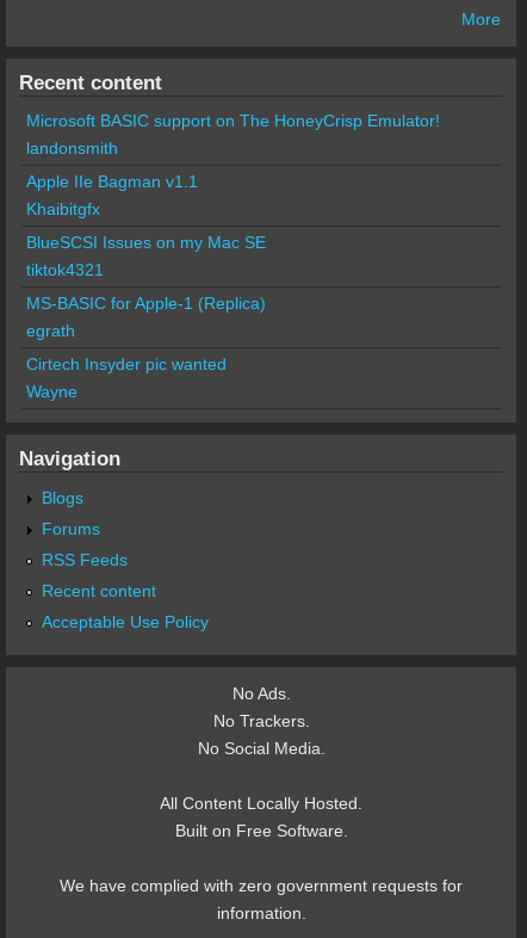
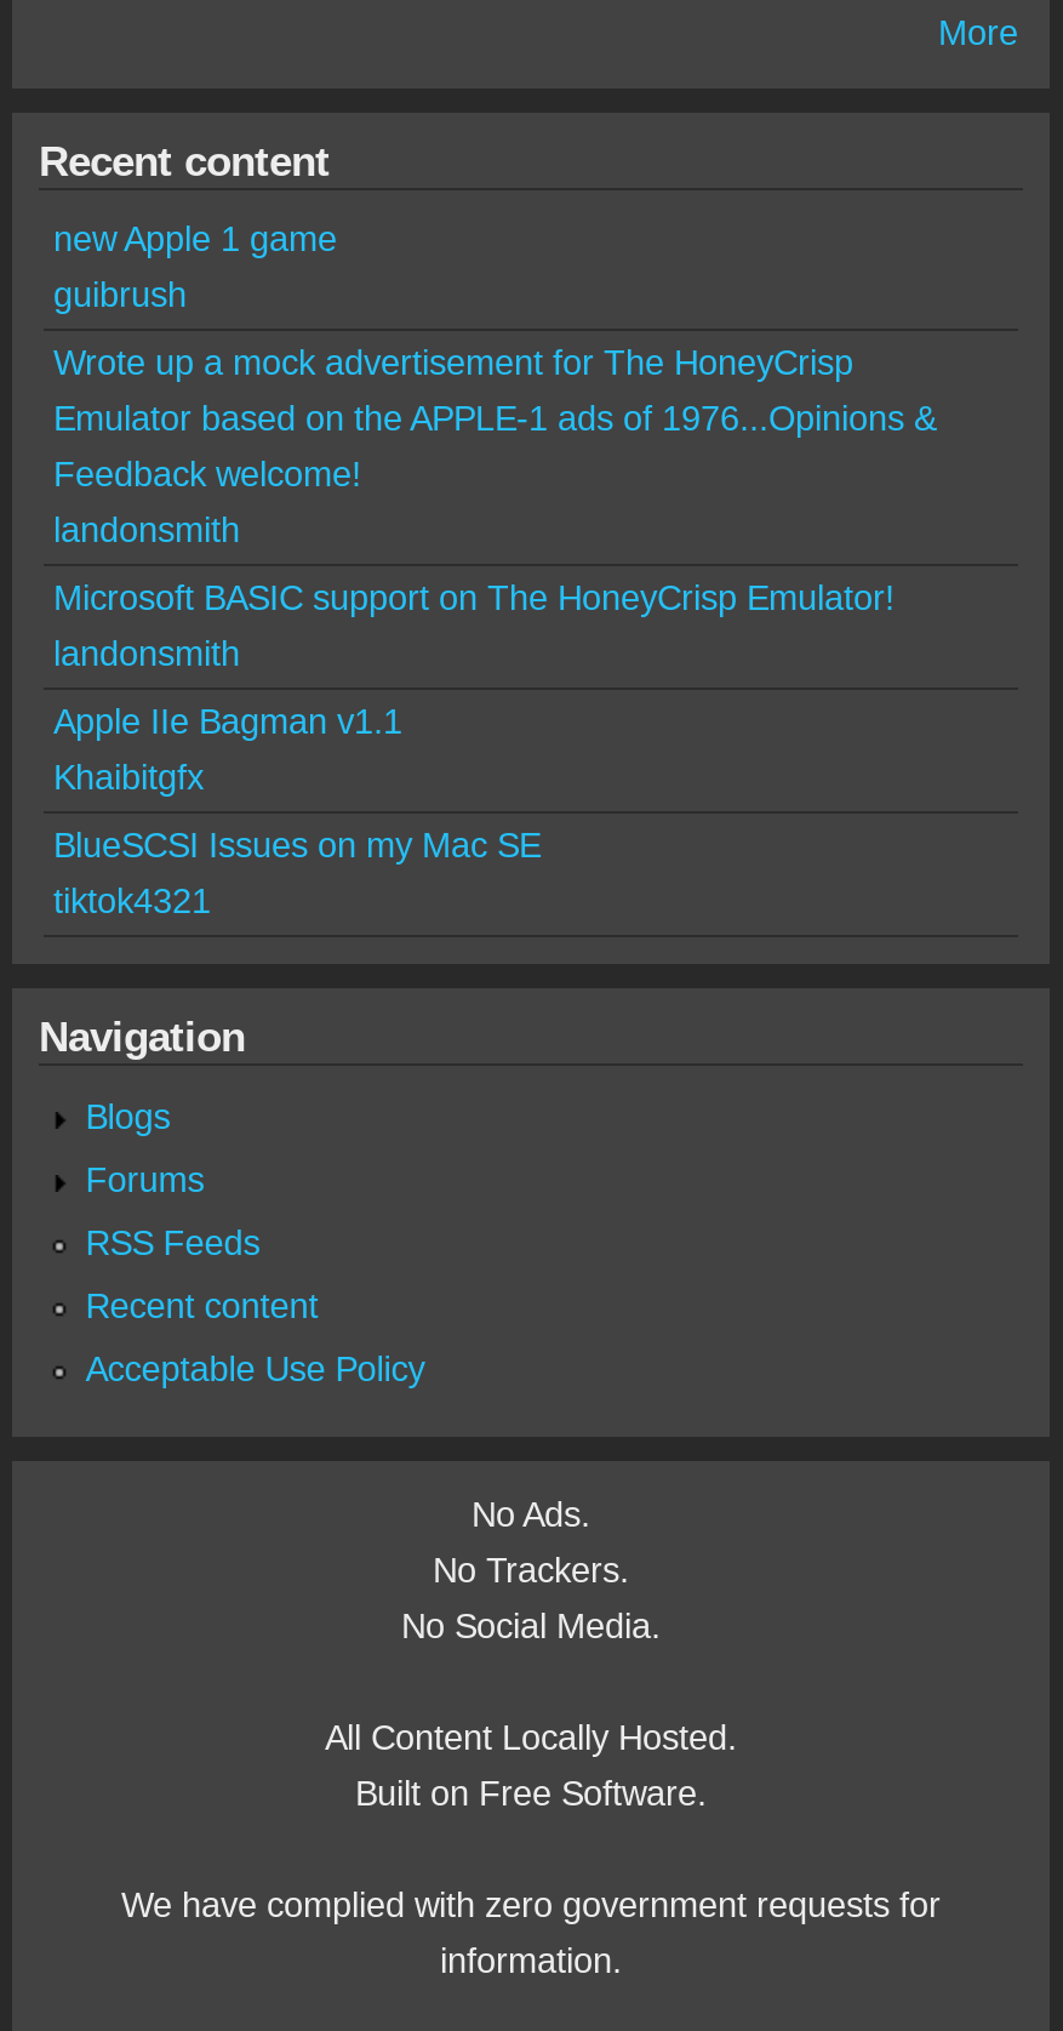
none -> [53,220,936,550] new Apple 1 game | guibrush | Wrote up a mock advertisement for The HoneyCrisp | Emulator based on the APPLE-1 ads of 1976...Opinions & | Feedback welcome! | landonsmith
moved [26,111,440,280] -> [53,579,895,921]: Microsoft BASIC support on The HoneyCrisp Emulator! | landonsmith | Apple IIe Bagman v1.1 | Khaibitgfx | BlueSCSI Issues on my Mac SE | tiktok4321
[26,294,266,401] MS-BASIC for Apple-1 (Replica) | egrath | Cirtech Insyder pic wanted | Wayne -> none

